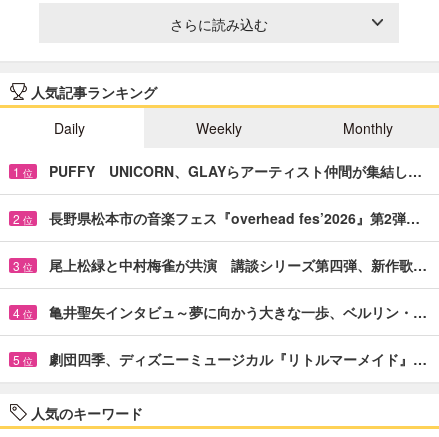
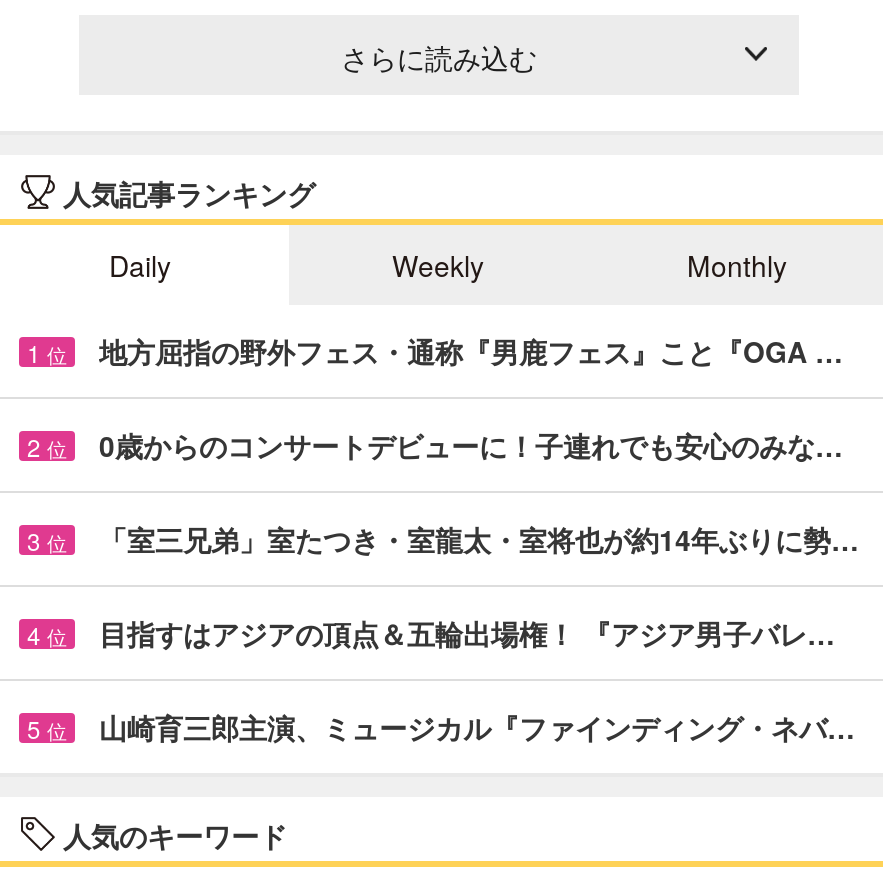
[49,161,422,181] PUFFY UNICORN、GLAYらアーティスト仲間が集結し… -> [99,331,843,371] 地方屈指の野外フェス・通称『男鹿フェス』こと『OGA …
[49,208,420,228] 長野県松本市の音楽フェス『overhead fes’2026』第2弾… -> [99,425,843,465] 0歳からのコンサートデビューに！子連れでも安心のみな…
[49,255,427,275] 尾上松緑と中村梅雀が共演 講談シリーズ第四弾、新作歌… -> [99,519,859,559] 「室三兄弟」室たつき・室龍太・室将也が約14年ぶりに勢…
[49,302,427,322] 亀井聖矢インタビュ～夢に向かう大きな一歩、ベルリン・… -> [99,613,835,653] 目指すはアジアの頂点＆五輪出場権！ 『アジア男子バレ…
[49,349,427,369] 劇団四季、ディズニーミュージカル『リトルマーメイド』… -> [99,707,855,747] 山崎育三郎主演、ミュージカル『ファインディング・ネバ…

